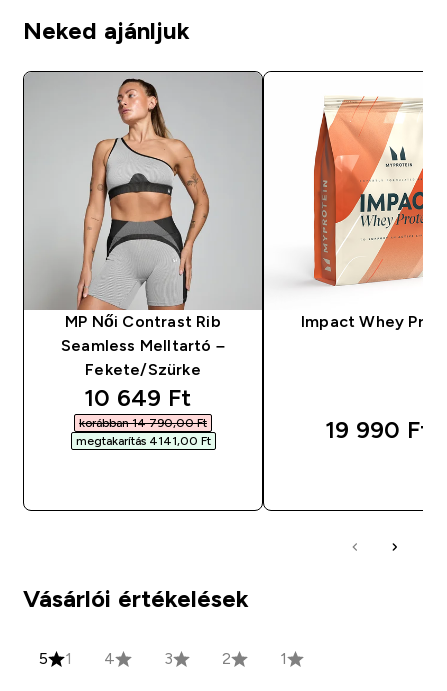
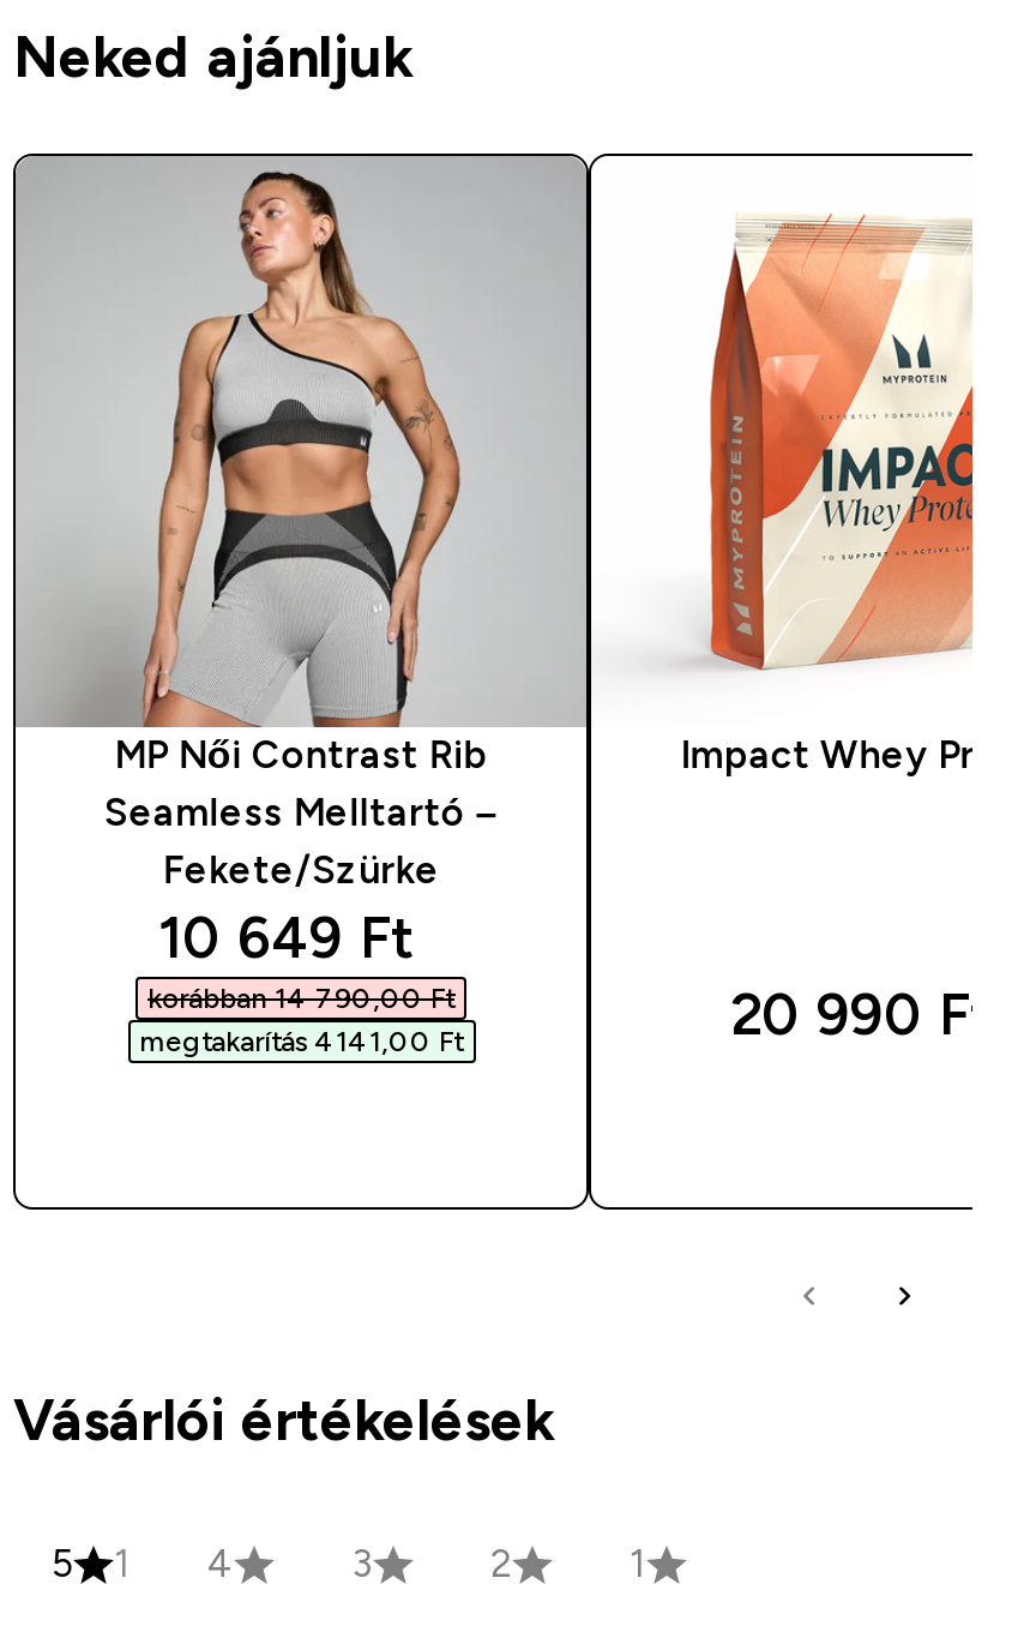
[324,416,429,443] 19 990 Ft -> [730,981,994,1046] 20 990 Ft

